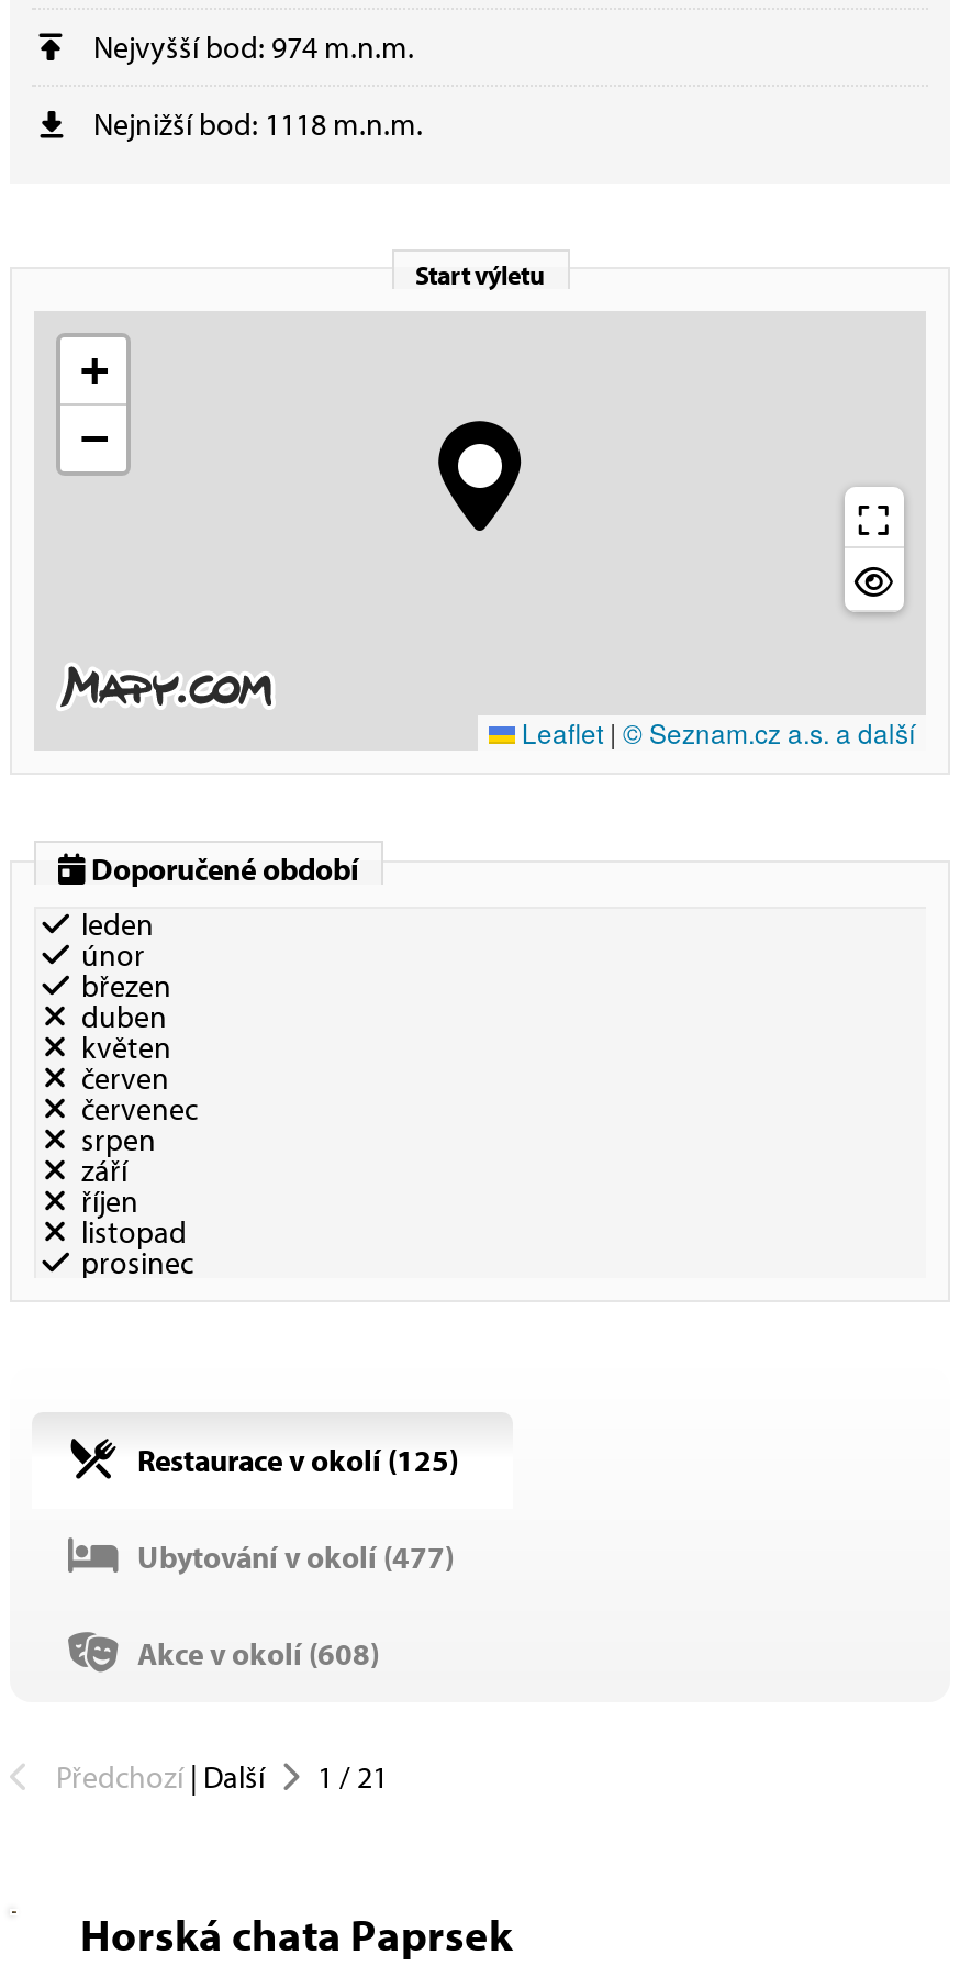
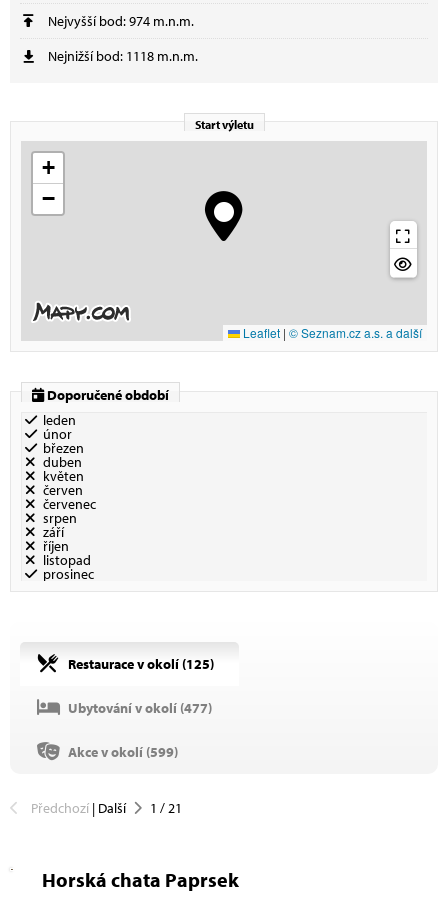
[131,1634,379,1673] Akce v okolí (608) -> [65,743,178,761] Akce v okolí (599)

